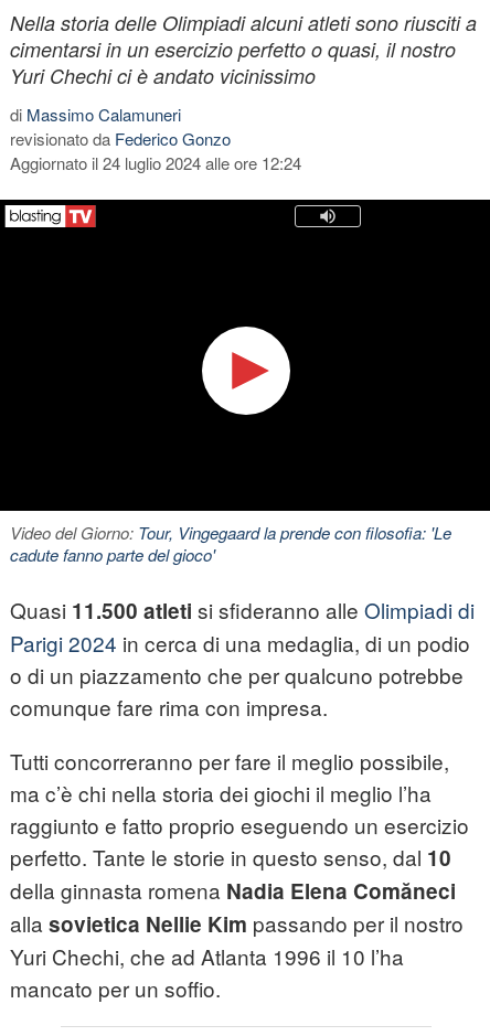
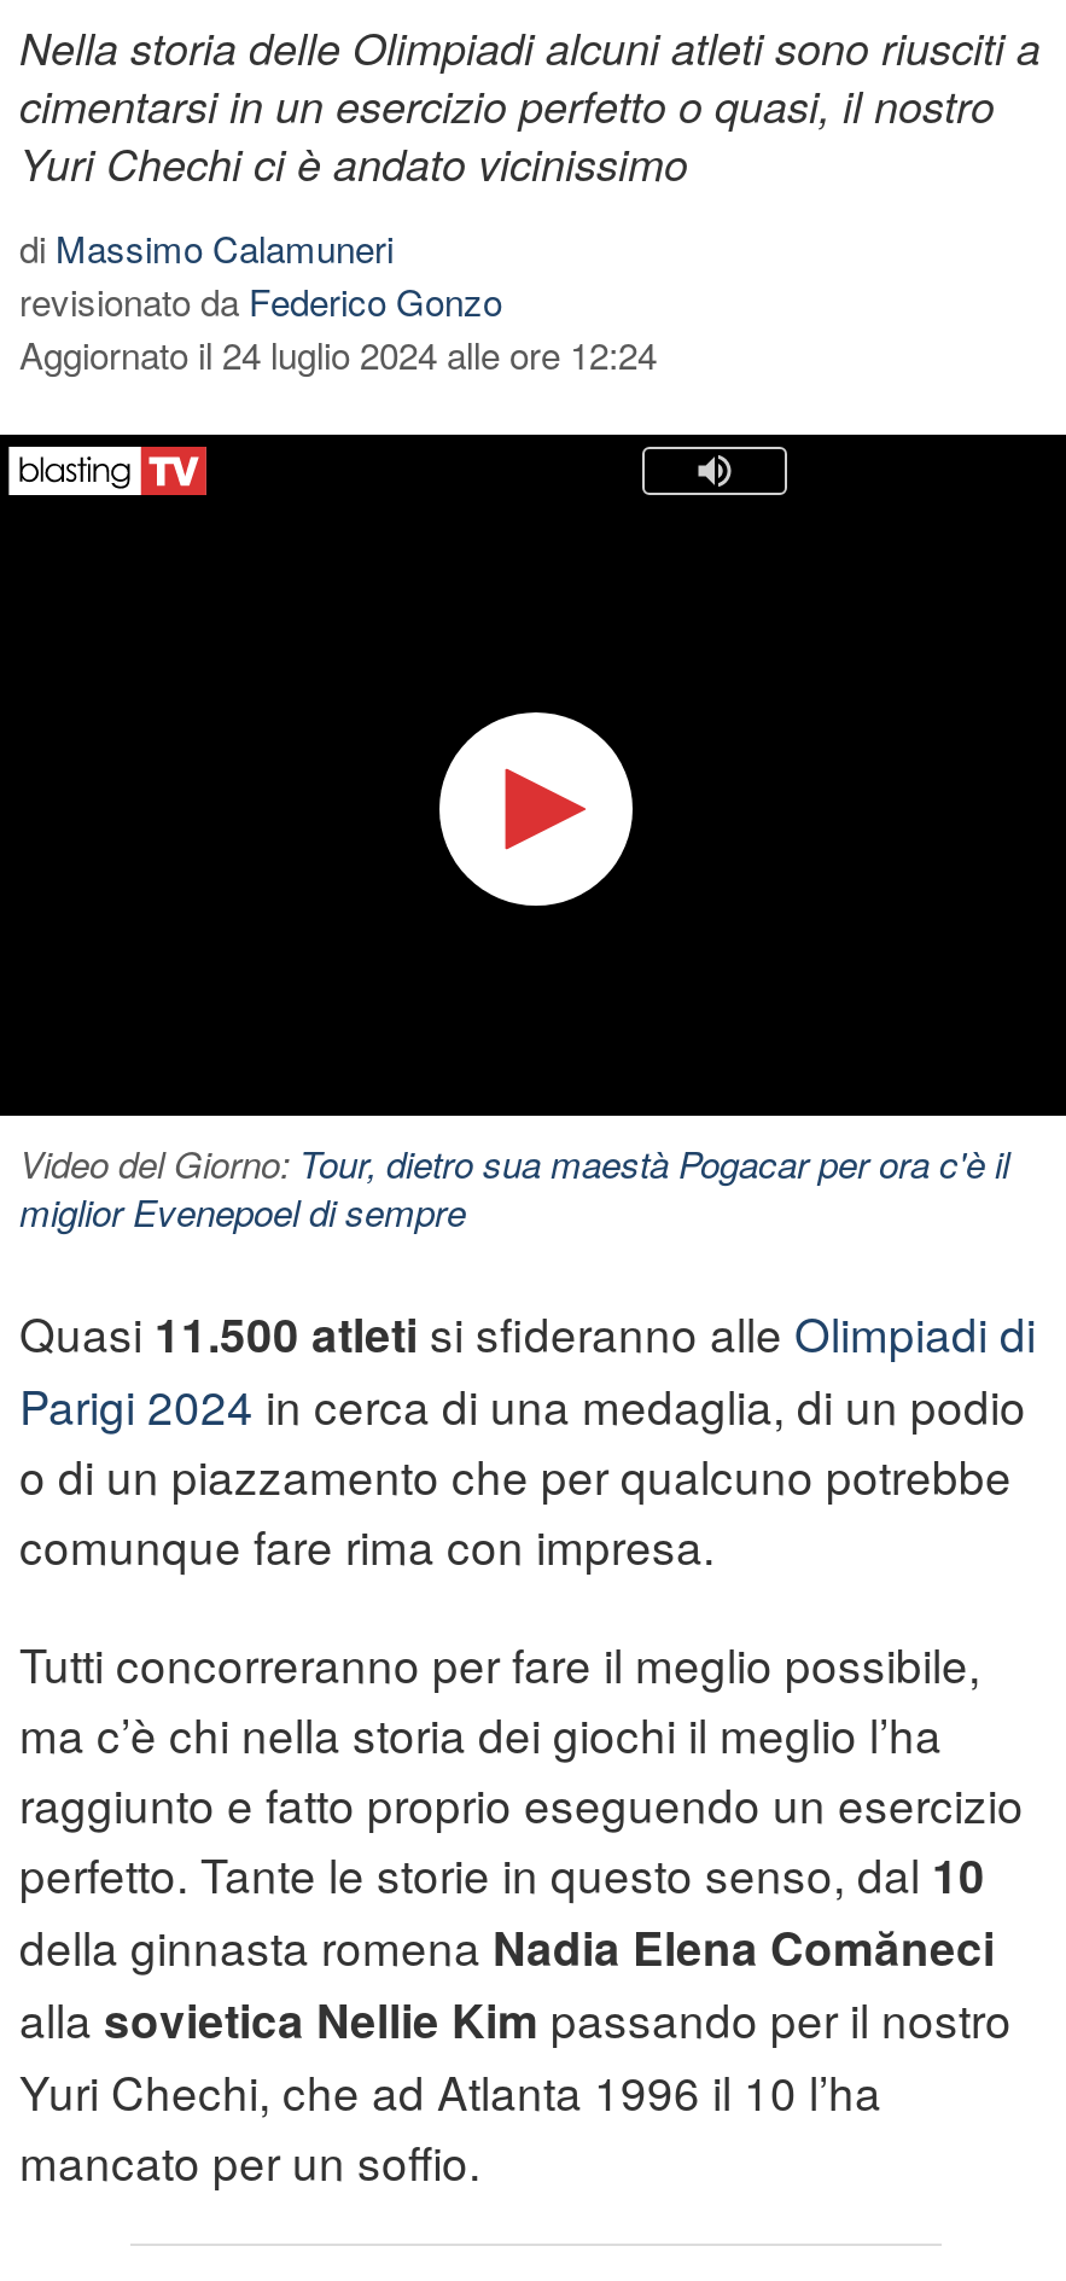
[10,521,451,566] Video del Giorno: Tour, Vingegaard la prende con filosofia: 'Le | cadute fanno parte del gioco' -> [19,1138,1009,1237] Video del Giorno: Tour, dietro sua maestà Pogacar per ora c'è il | miglior Evenepoel di sempre

